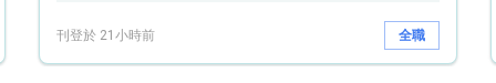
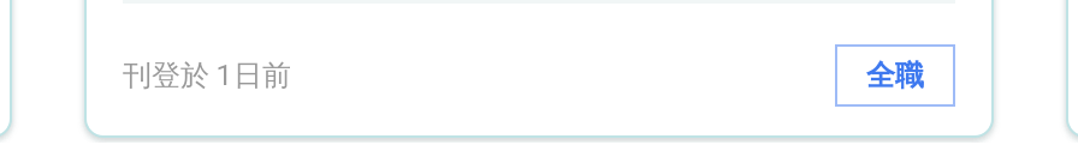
[56,27,155,43] 刊登於 21小時前 -> [123,58,291,91] 刊登於 1日前

